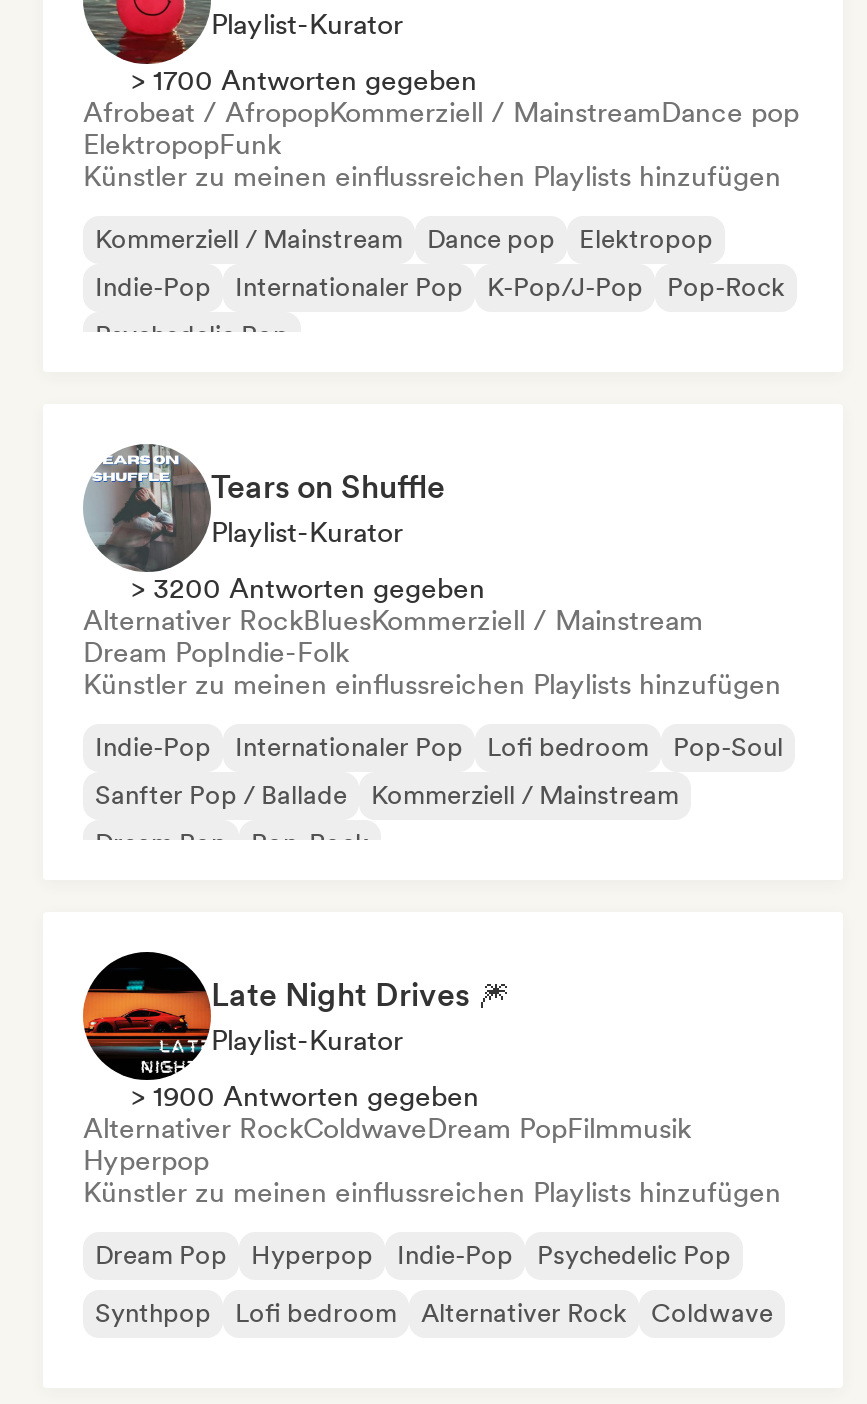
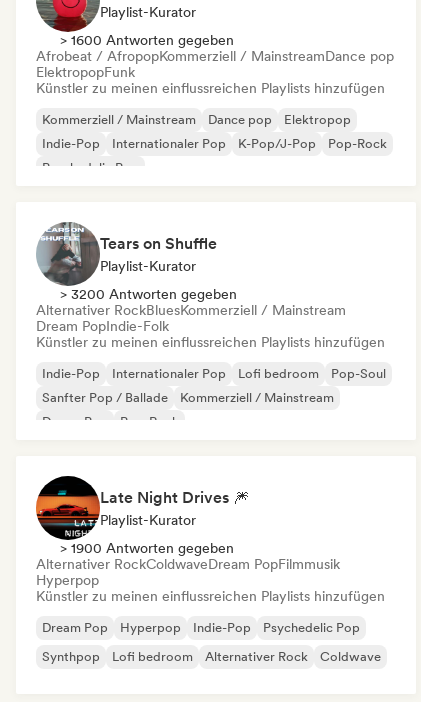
[131,64,477,96] > 1700 Antworten gegeben -> [60,32,234,48] > 1600 Antworten gegeben

